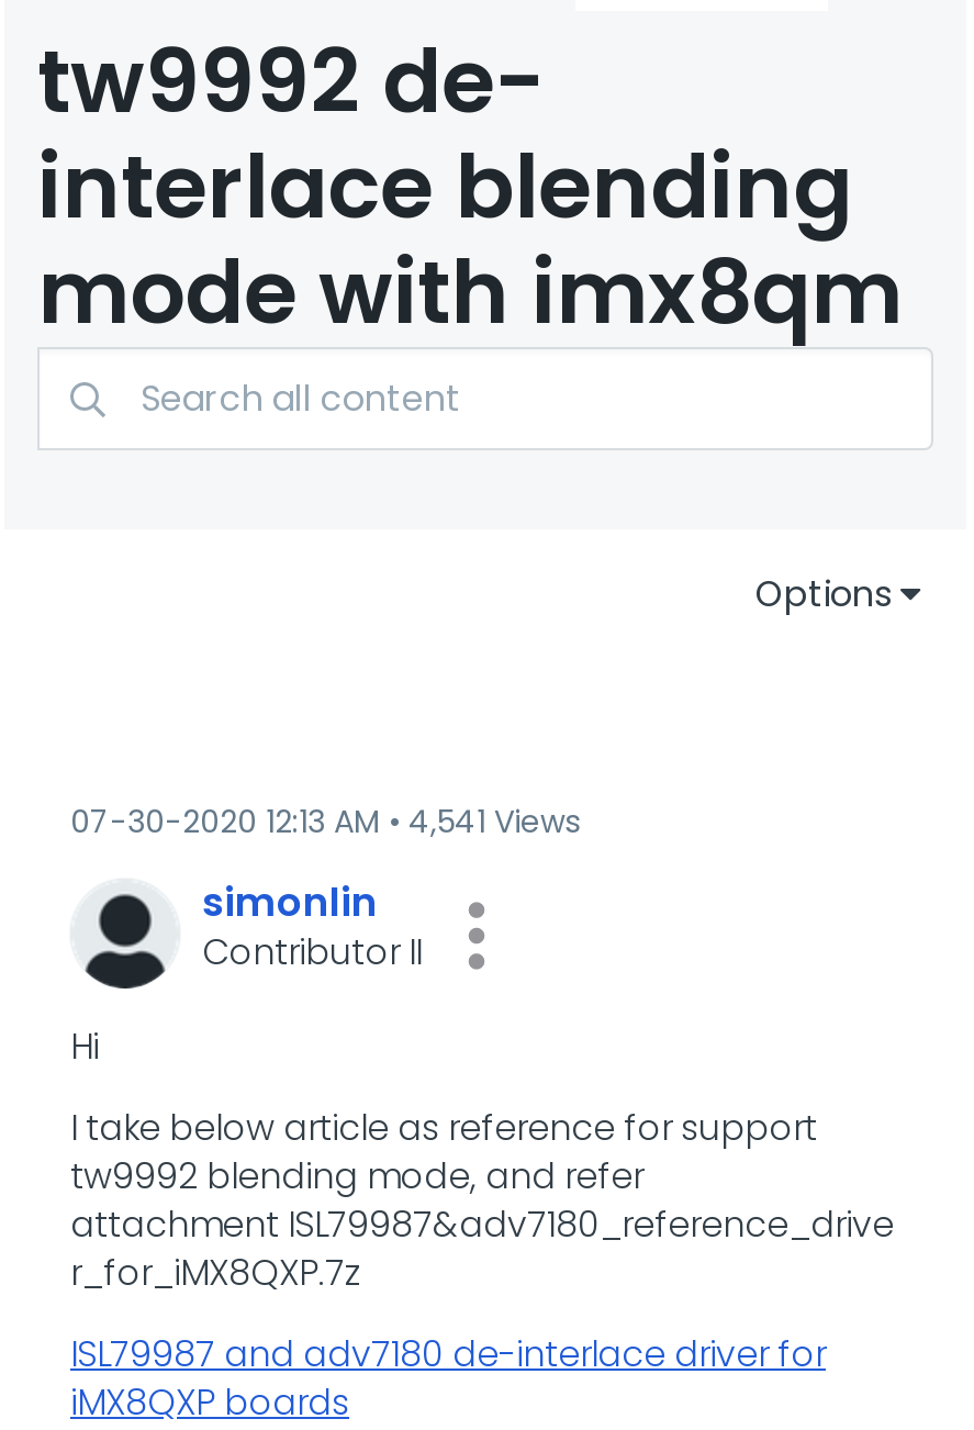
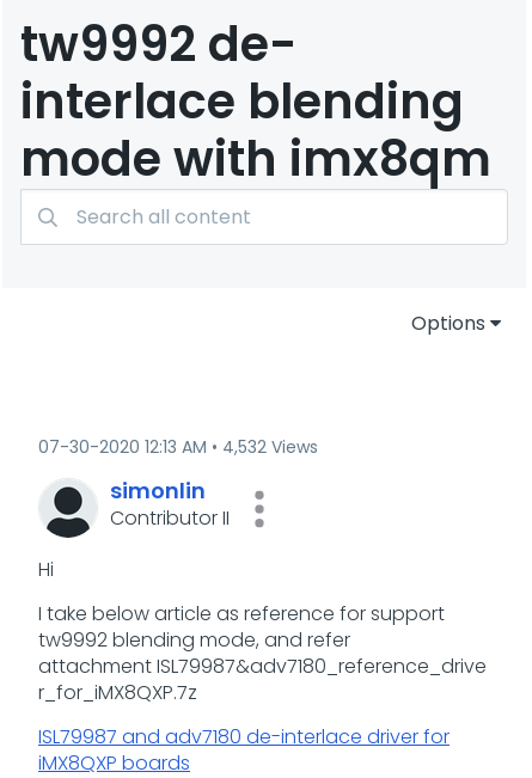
[70,800,580,844] 07-30-2020 12:13 AM 4,541 Views -> [38,435,318,459] 07-30-2020 12:13 AM 4,532 Views

